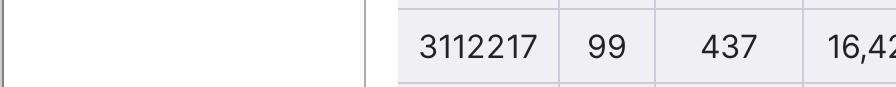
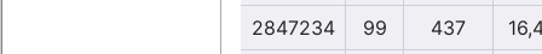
[418,27,538,67] 3112217 -> [251,16,335,40] 2847234

